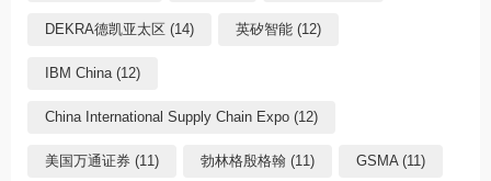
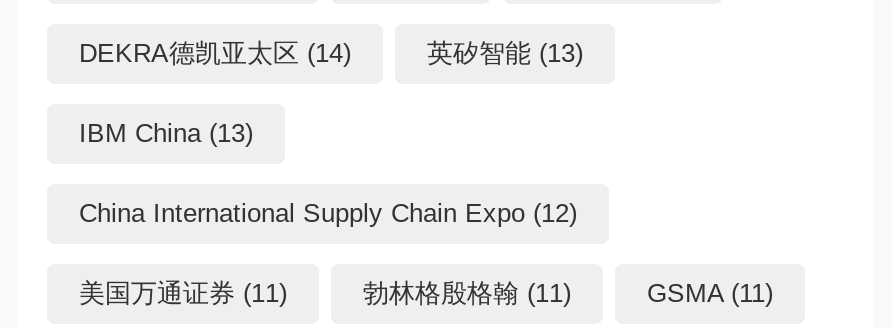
[236,20,321,37] 英矽智能 (12) -> [427,37,583,67] 英矽智能 (13)
[45,64,140,81] IBM China (12) -> [79,117,253,147] IBM China (13)

